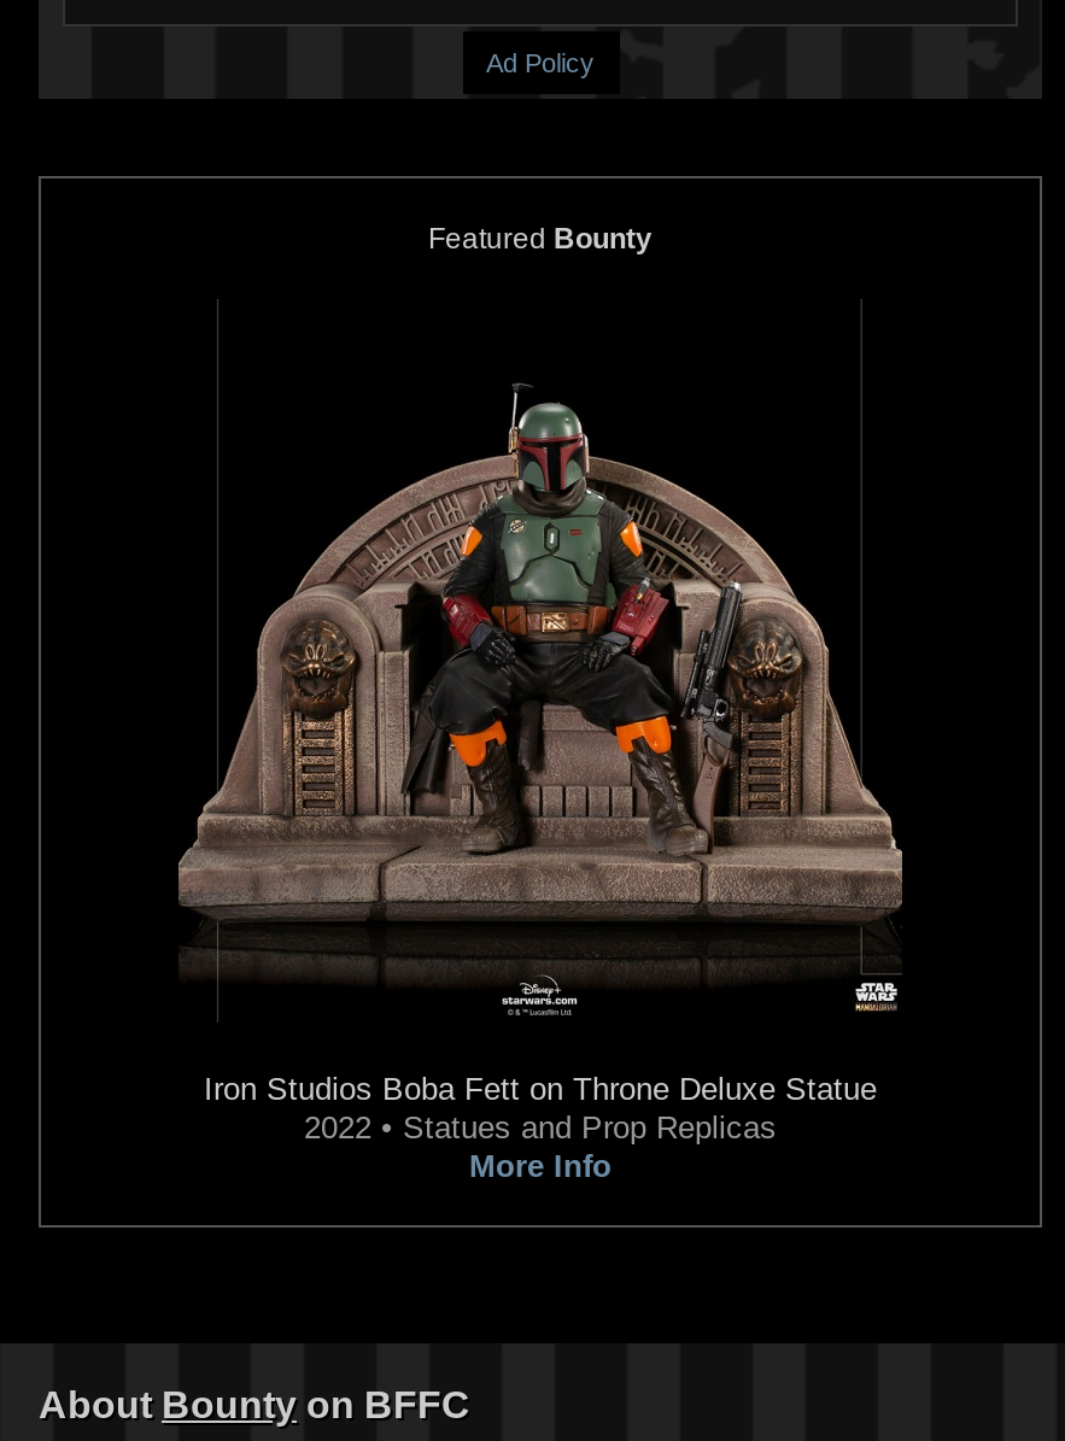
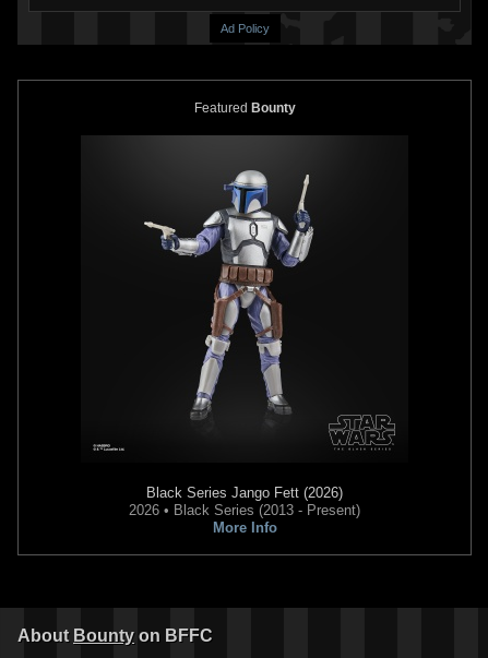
[176,299,905,1146] [image] | Iron Studios Boba Fett on Throne Deluxe Statue | 2022 • Statues and Prop Replicas -> [81,135,408,518] [image] | Black Series Jango Fett (2026) | 2026 • Black Series (2013 - Present)

